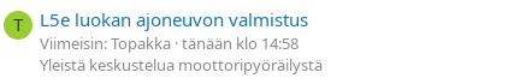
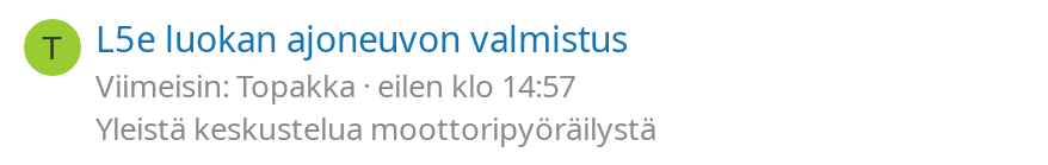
[40,33,299,54] Viimeisin: Topakka tänään klo 14:58 -> [95,63,575,106] Viimeisin: Topakka eilen klo 14:57

